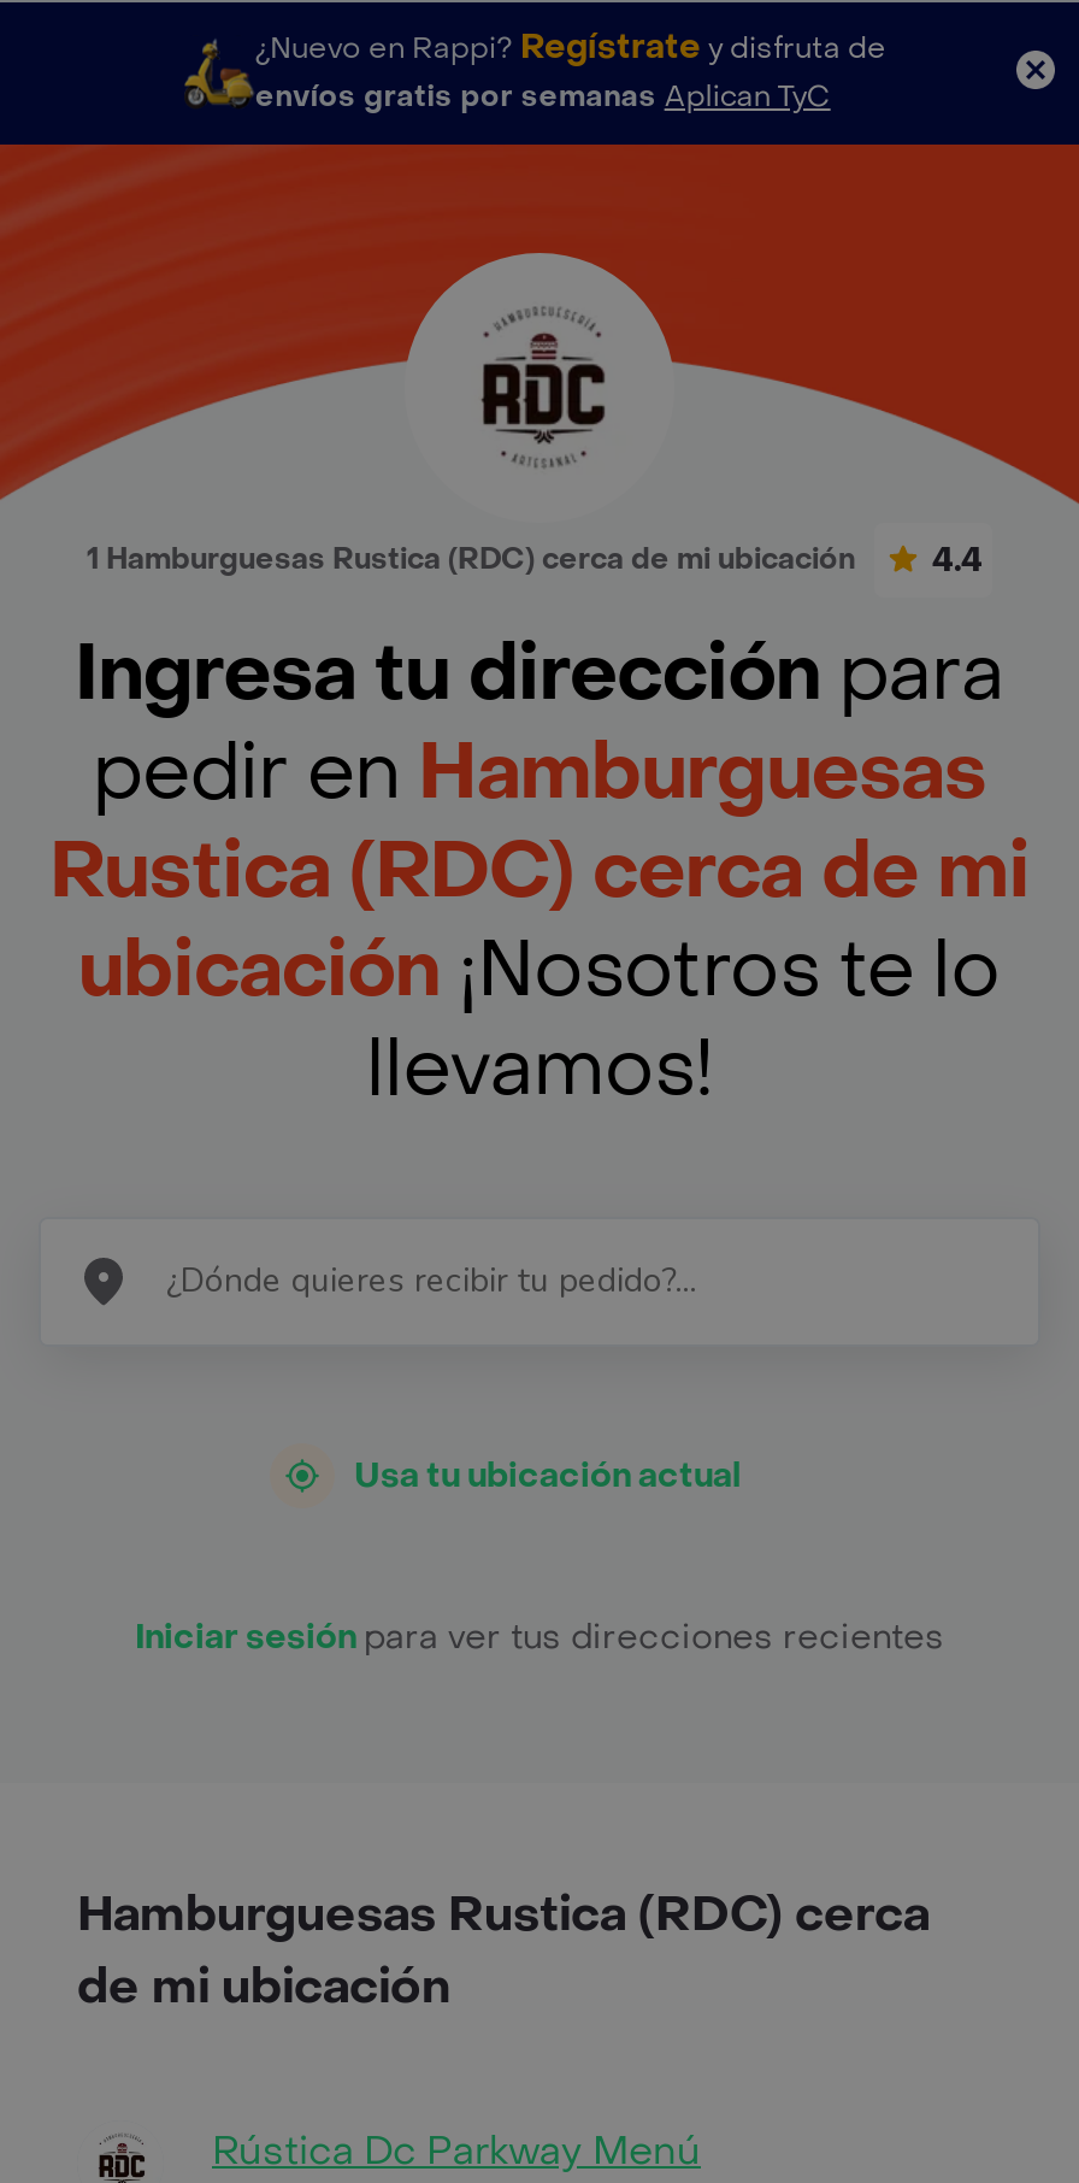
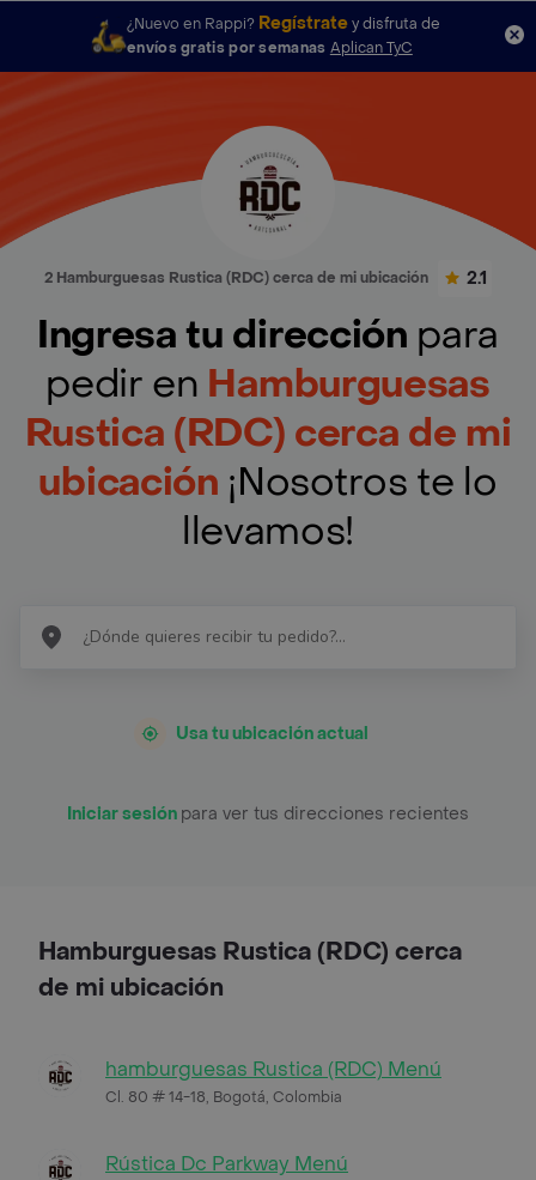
[87,539,855,578] 1 Hamburguesas Rustica (RDC) cerca de mi ubicación -> [44,268,428,287] 2 Hamburguesas Rustica (RDC) cerca de mi ubicación
[932,537,983,583] 4.4 -> [467,267,487,290] 2.1
none -> [105,1056,441,1107] hamburguesas Rustica (RDC) Menú | Cl. 80 # 14-18, Bogotá, Colombia

